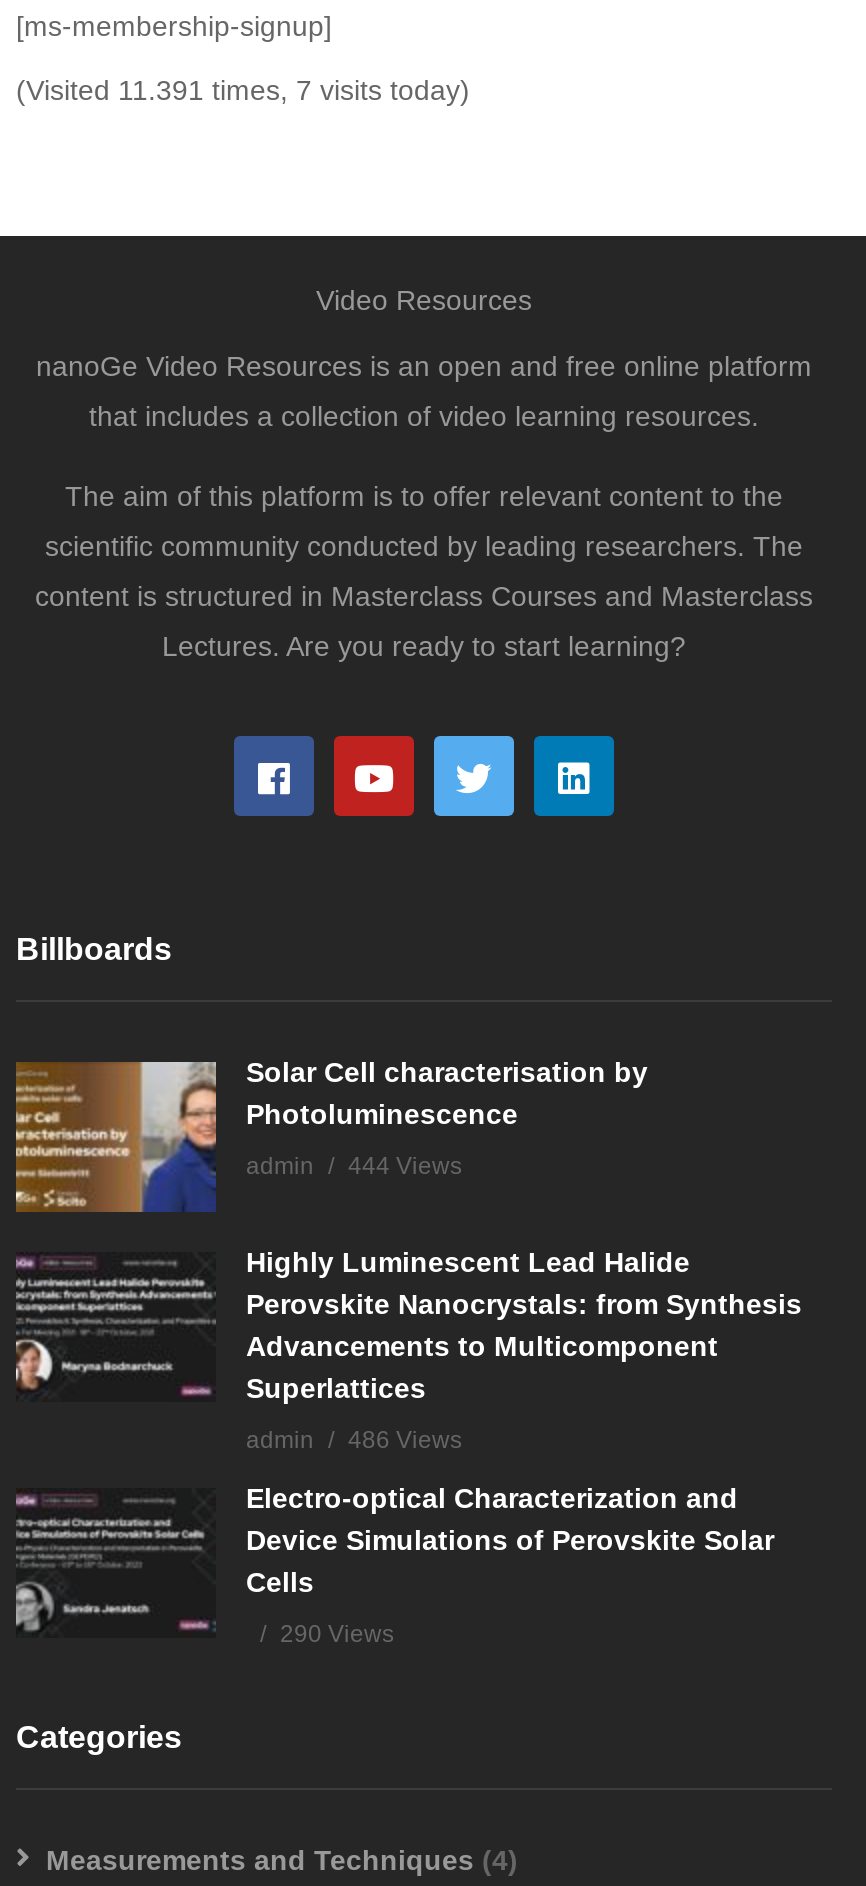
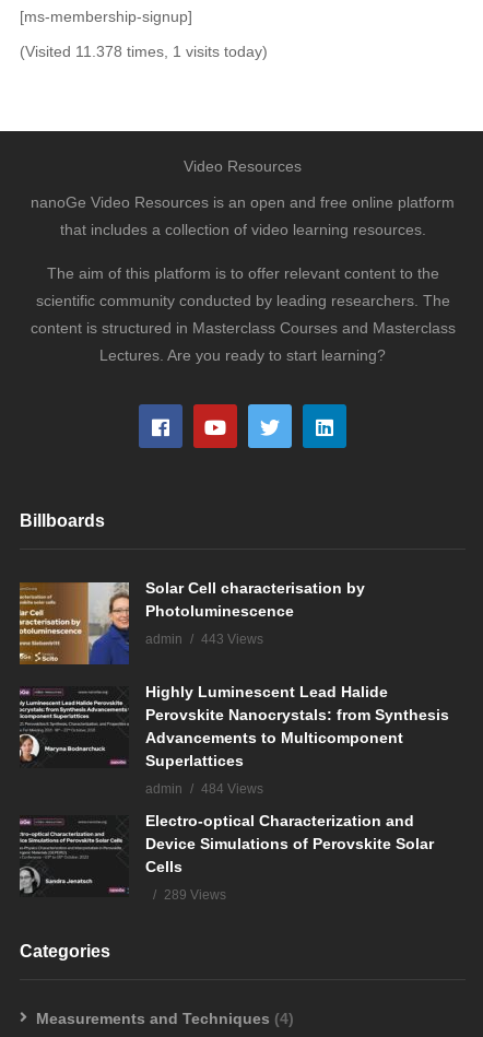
[16,74,470,106] (Visited 11.391 times, 7 visits today) -> [20,43,268,60] (Visited 11.378 times, 1 visits today)
[246,1152,462,1180] admin 444 Views -> [145,631,263,647] admin 443 Views
[246,1426,462,1454] admin 486 Views -> [145,781,263,796] admin 484 Views
[280,1620,394,1648] 290 Views -> [164,887,226,902] 289 Views

